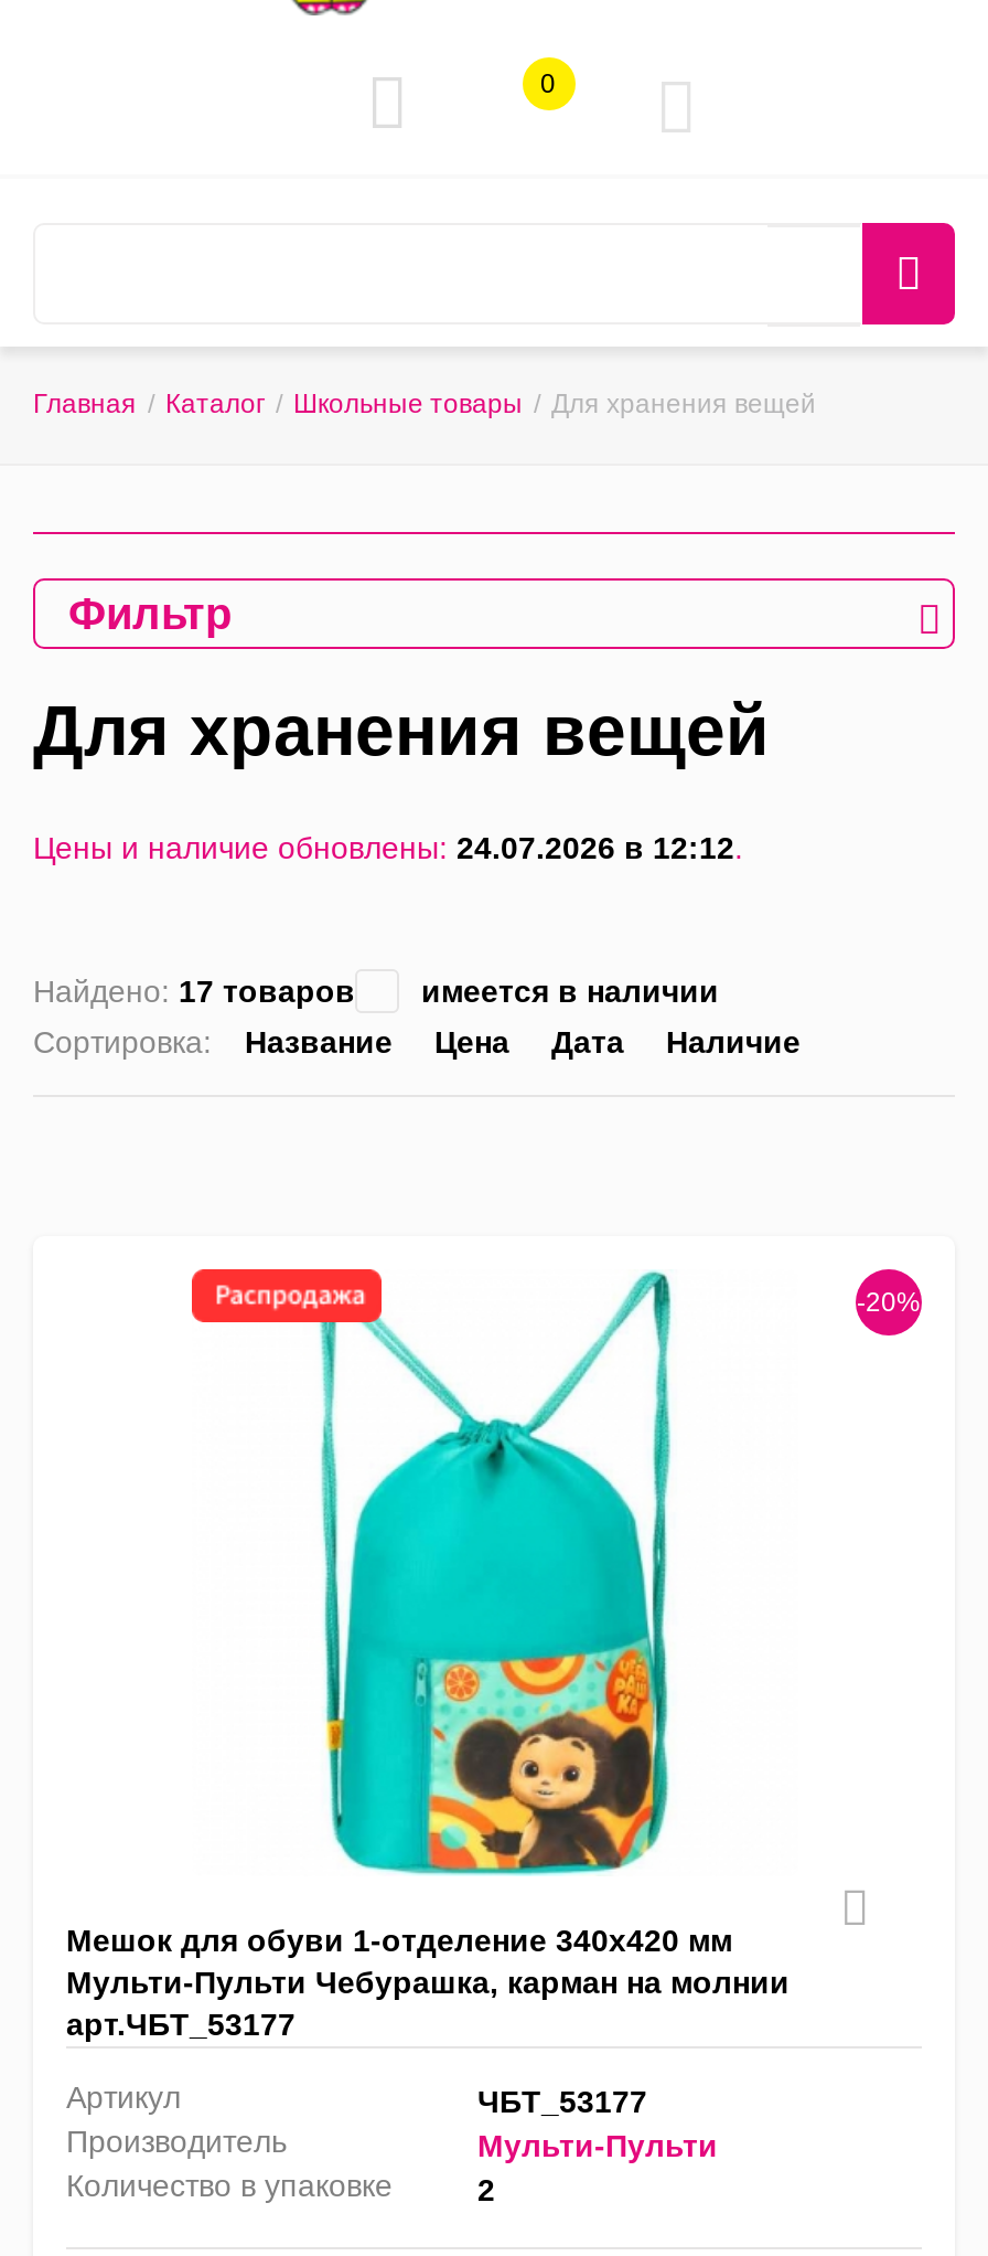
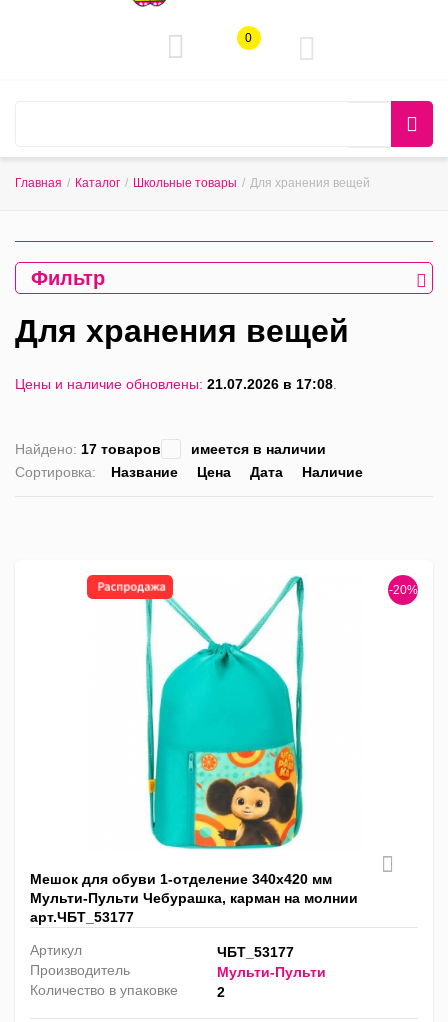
[33,831,743,866] Цены и наличие обновлены: 24.07.2026 в 12:12. -> [15,376,337,392] Цены и наличие обновлены: 21.07.2026 в 17:08.

